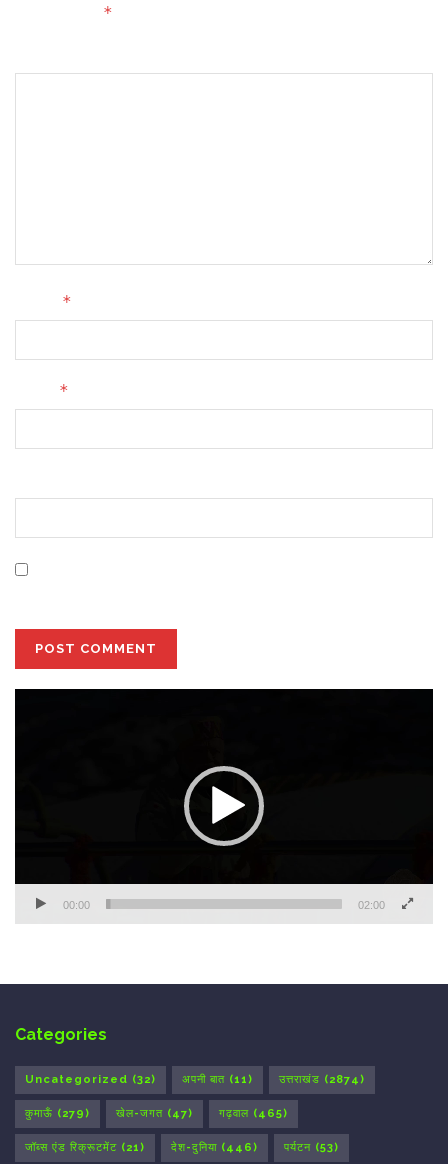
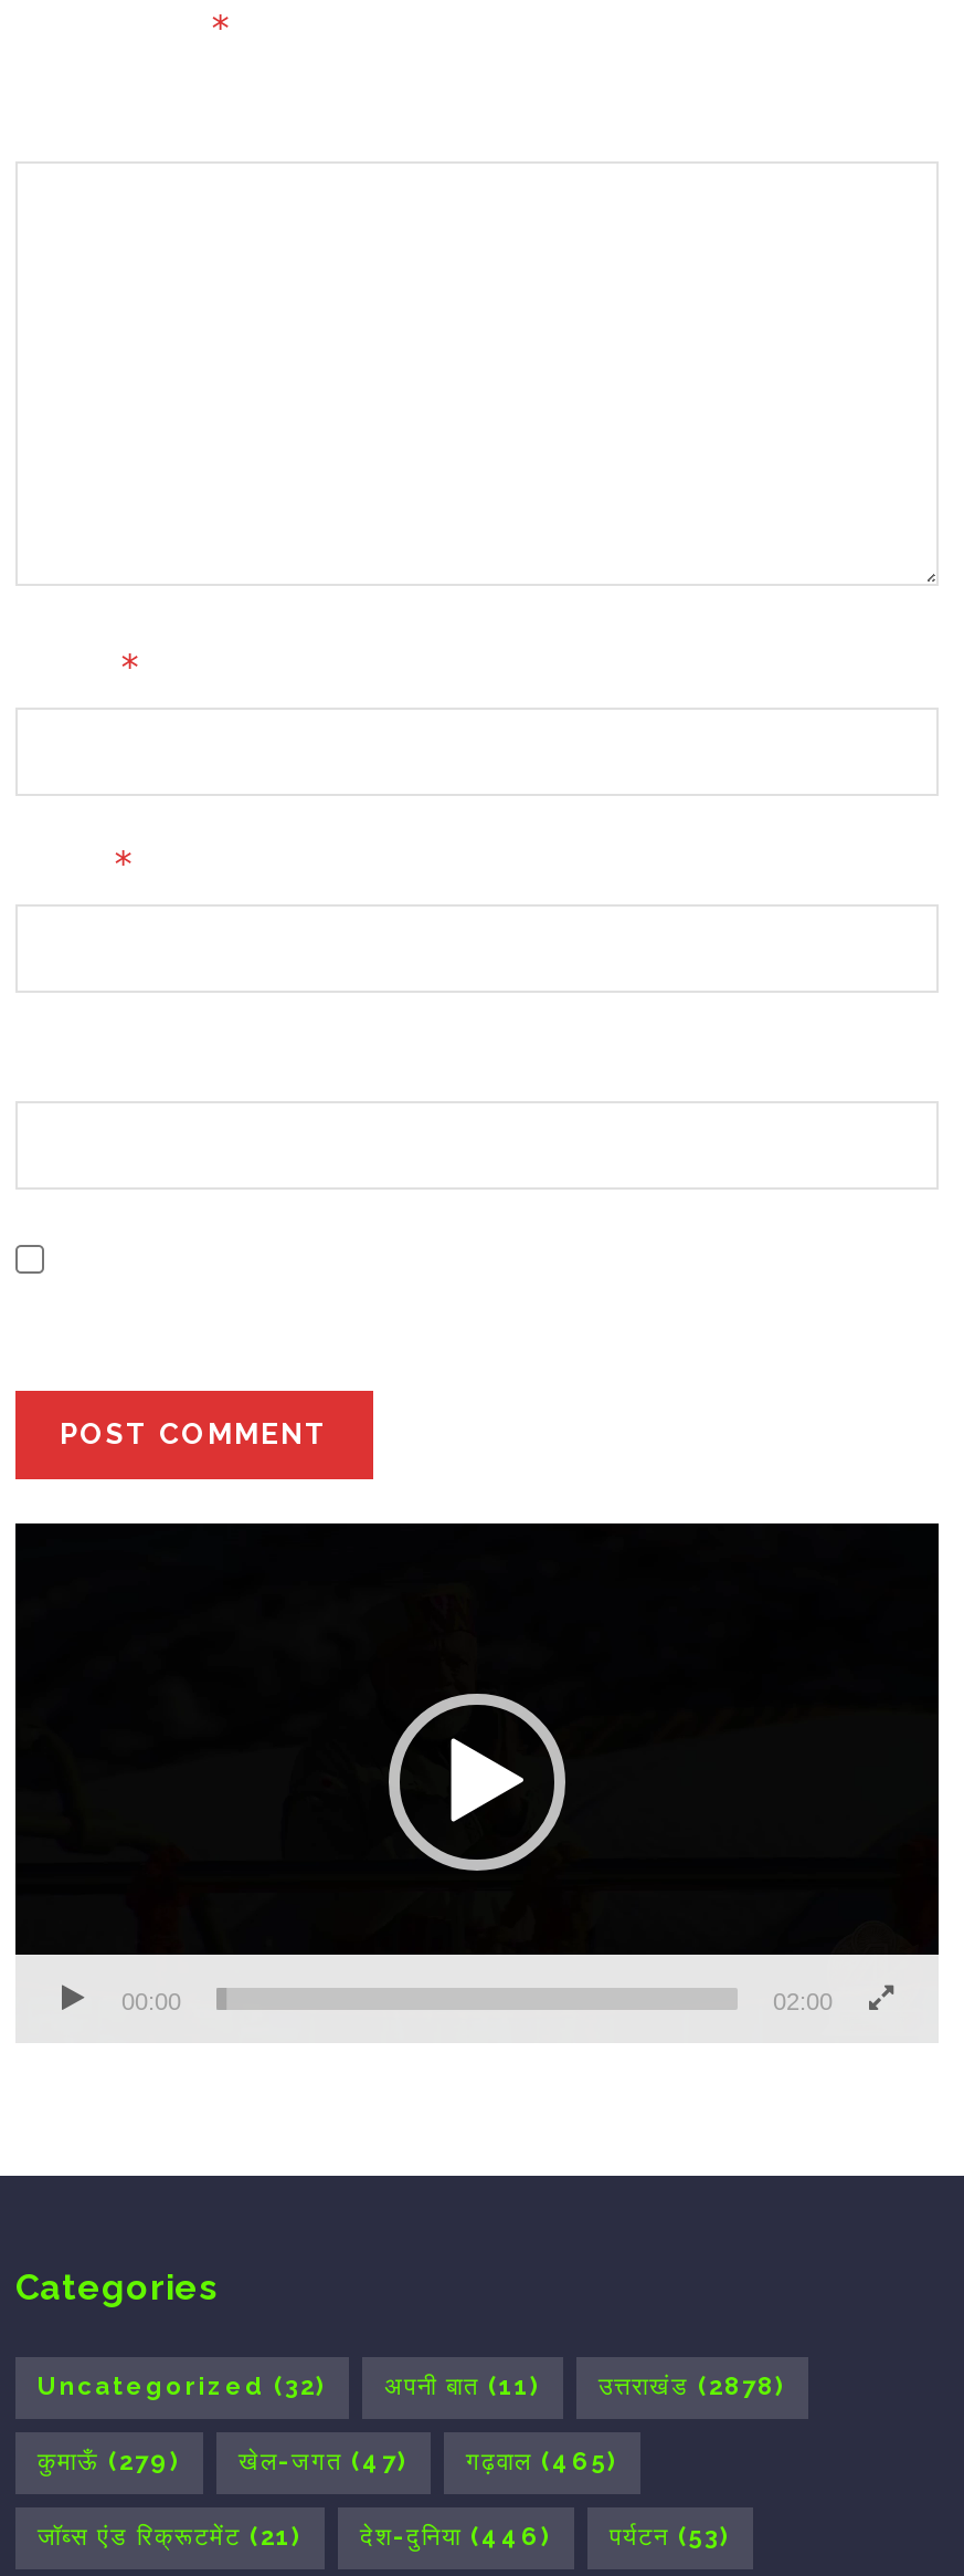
[25,1073,365,1086] Uncategorized (32) अपनी बात (11) उत्तराखंड (2874) -> [38,2372,786,2401] Uncategorized (32) अपनी बात (11) उत्तराखंड (2878)

